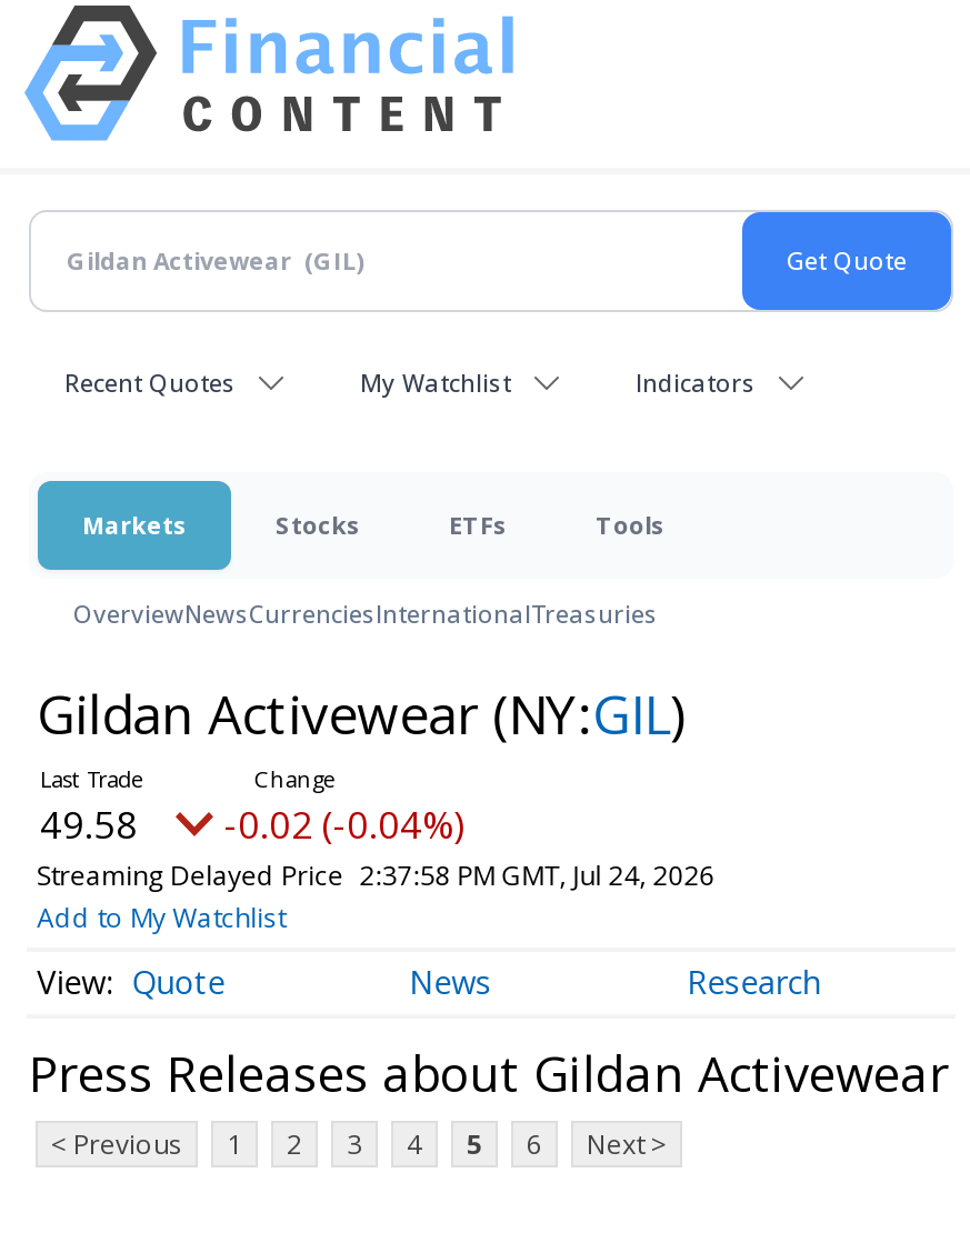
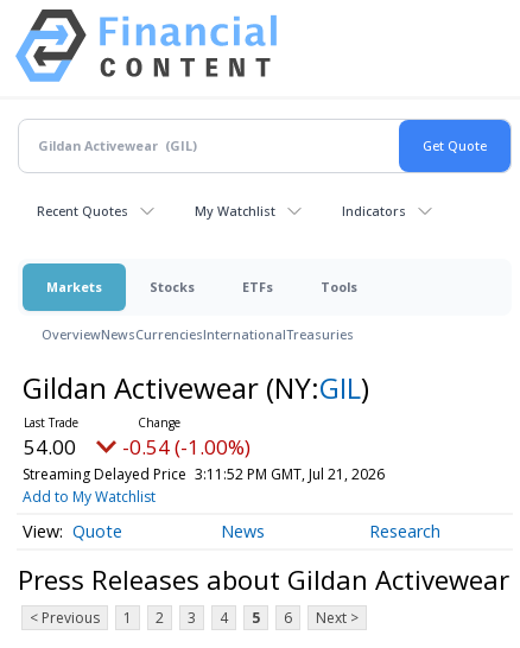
[40,799,138,850] 49.58 -> [24,433,76,460] 54.00
[224,799,464,850] -0.02 (-0.04%) -> [122,433,251,460] -0.54 (-1.00%)
[37,856,715,894] Streaming Delayed Price 2:37:58 PM GMT, Jul 24, 2026 -> [22,464,384,484] Streaming Delayed Price 3:11:52 PM GMT, Jul 21, 2026

